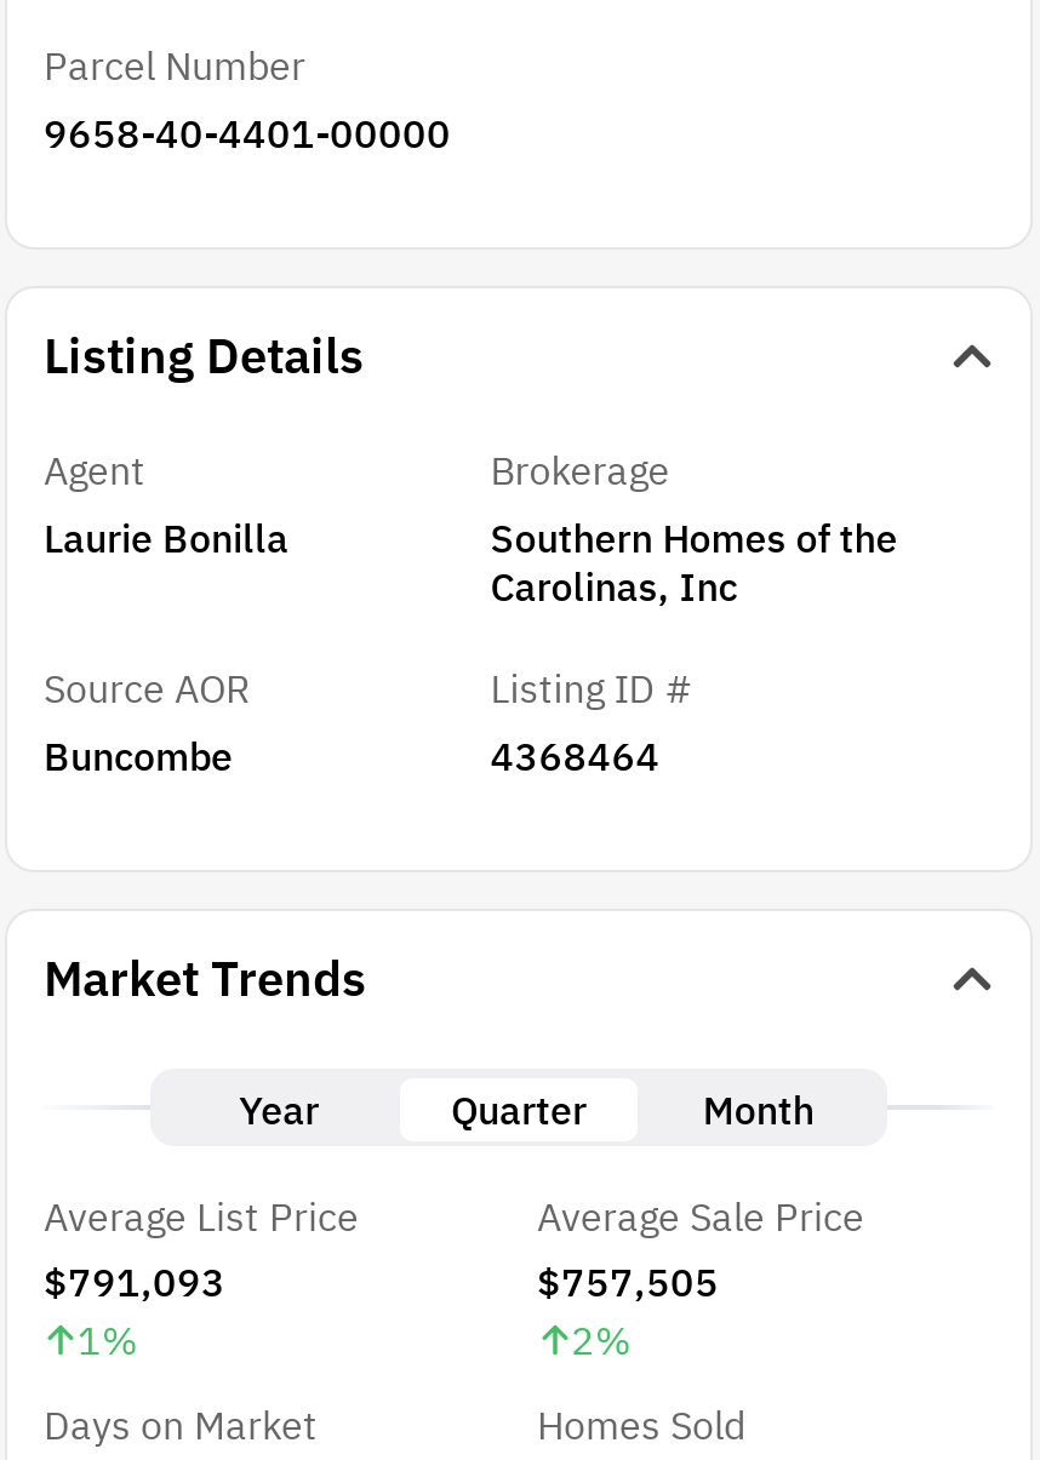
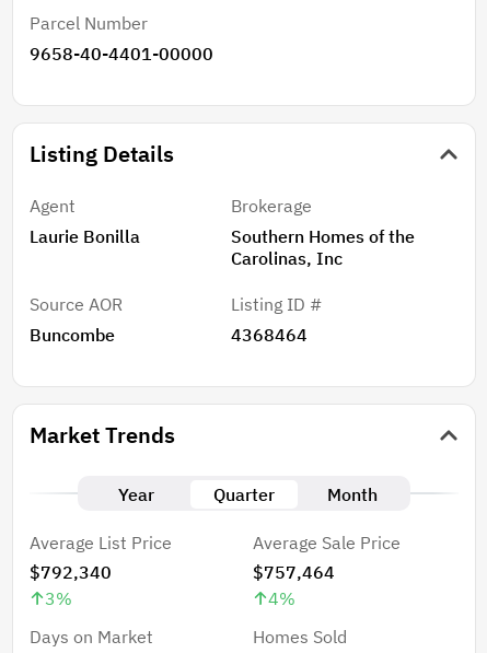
[44,1258,225,1307] $791,093 -> [30,561,112,583] $792,340
[537,1258,719,1307] $757,505 -> [252,561,334,583] $757,464
[78,1316,138,1364] 1% -> [45,587,72,609] 3%
[571,1316,632,1364] 2% -> [268,587,295,609] 4%

